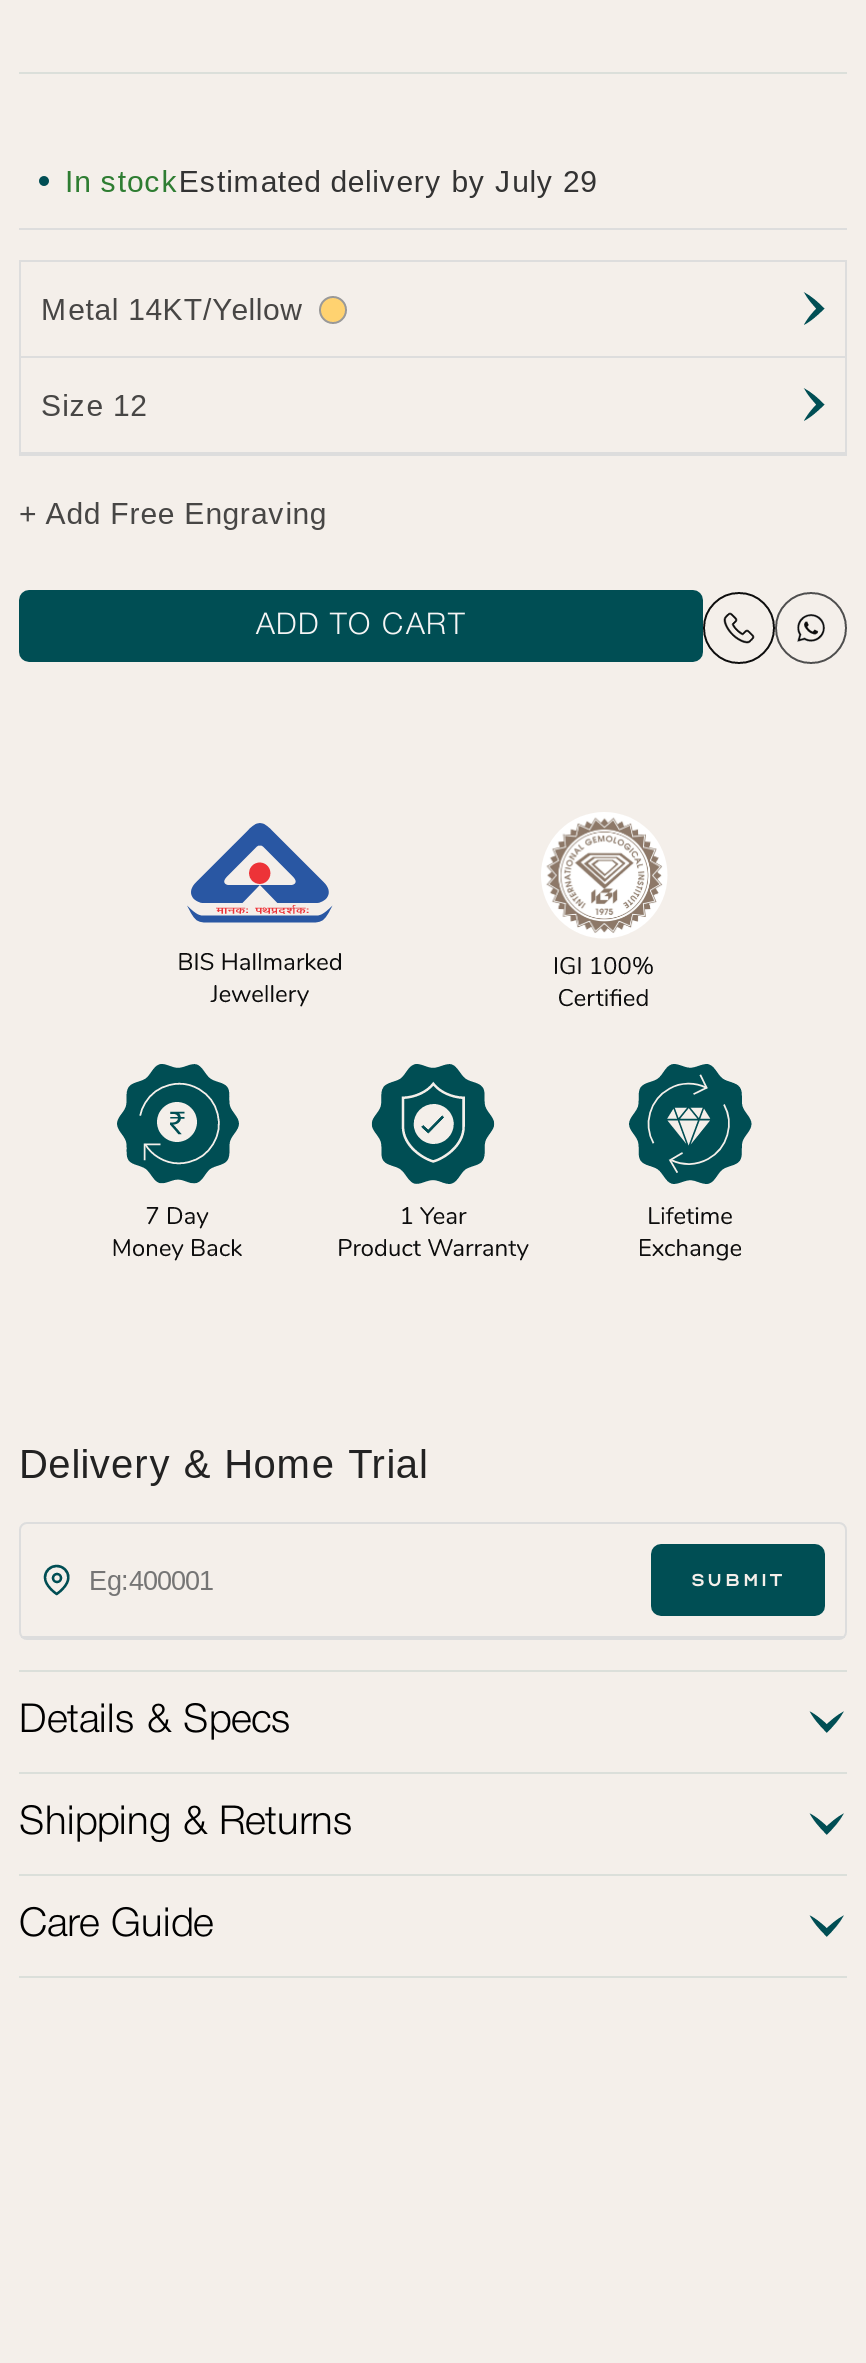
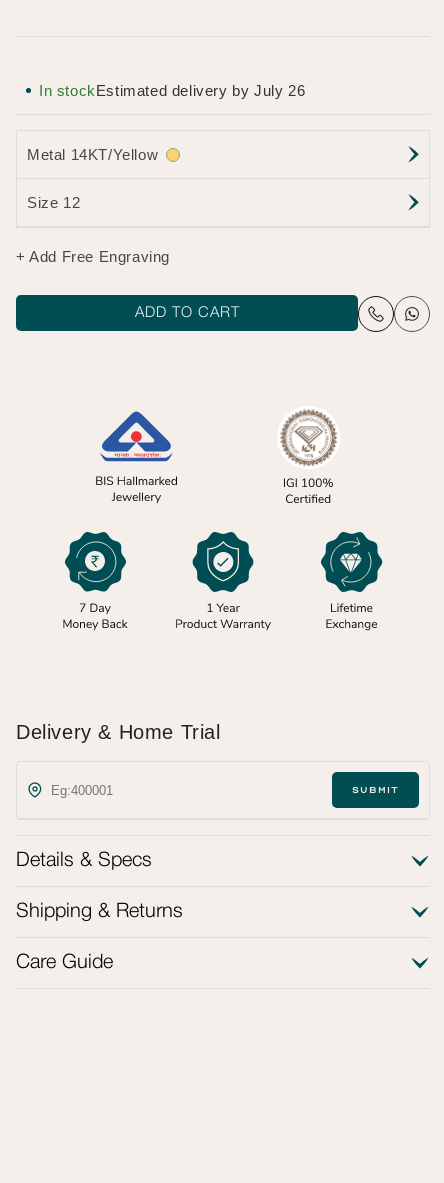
[65,164,597,198] In stockEstimated delivery by July 29 -> [39,82,305,99] In stockEstimated delivery by July 26

